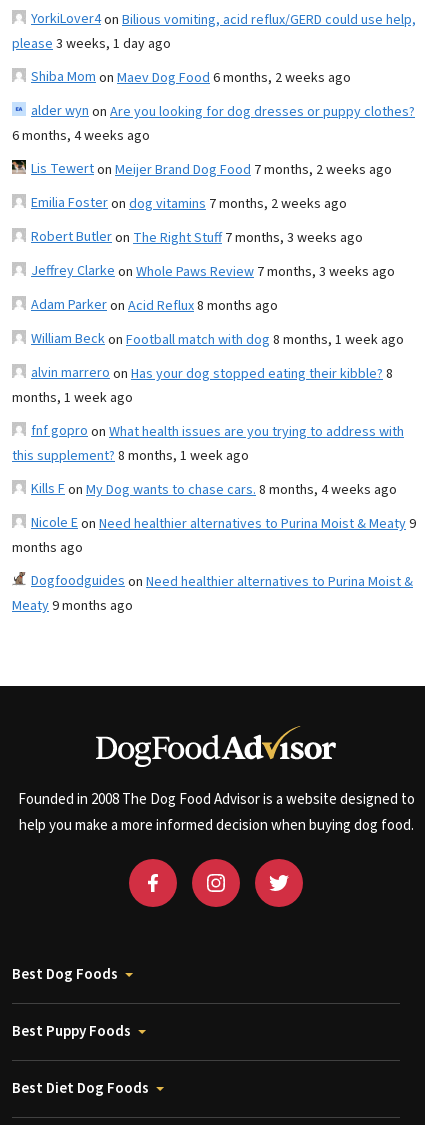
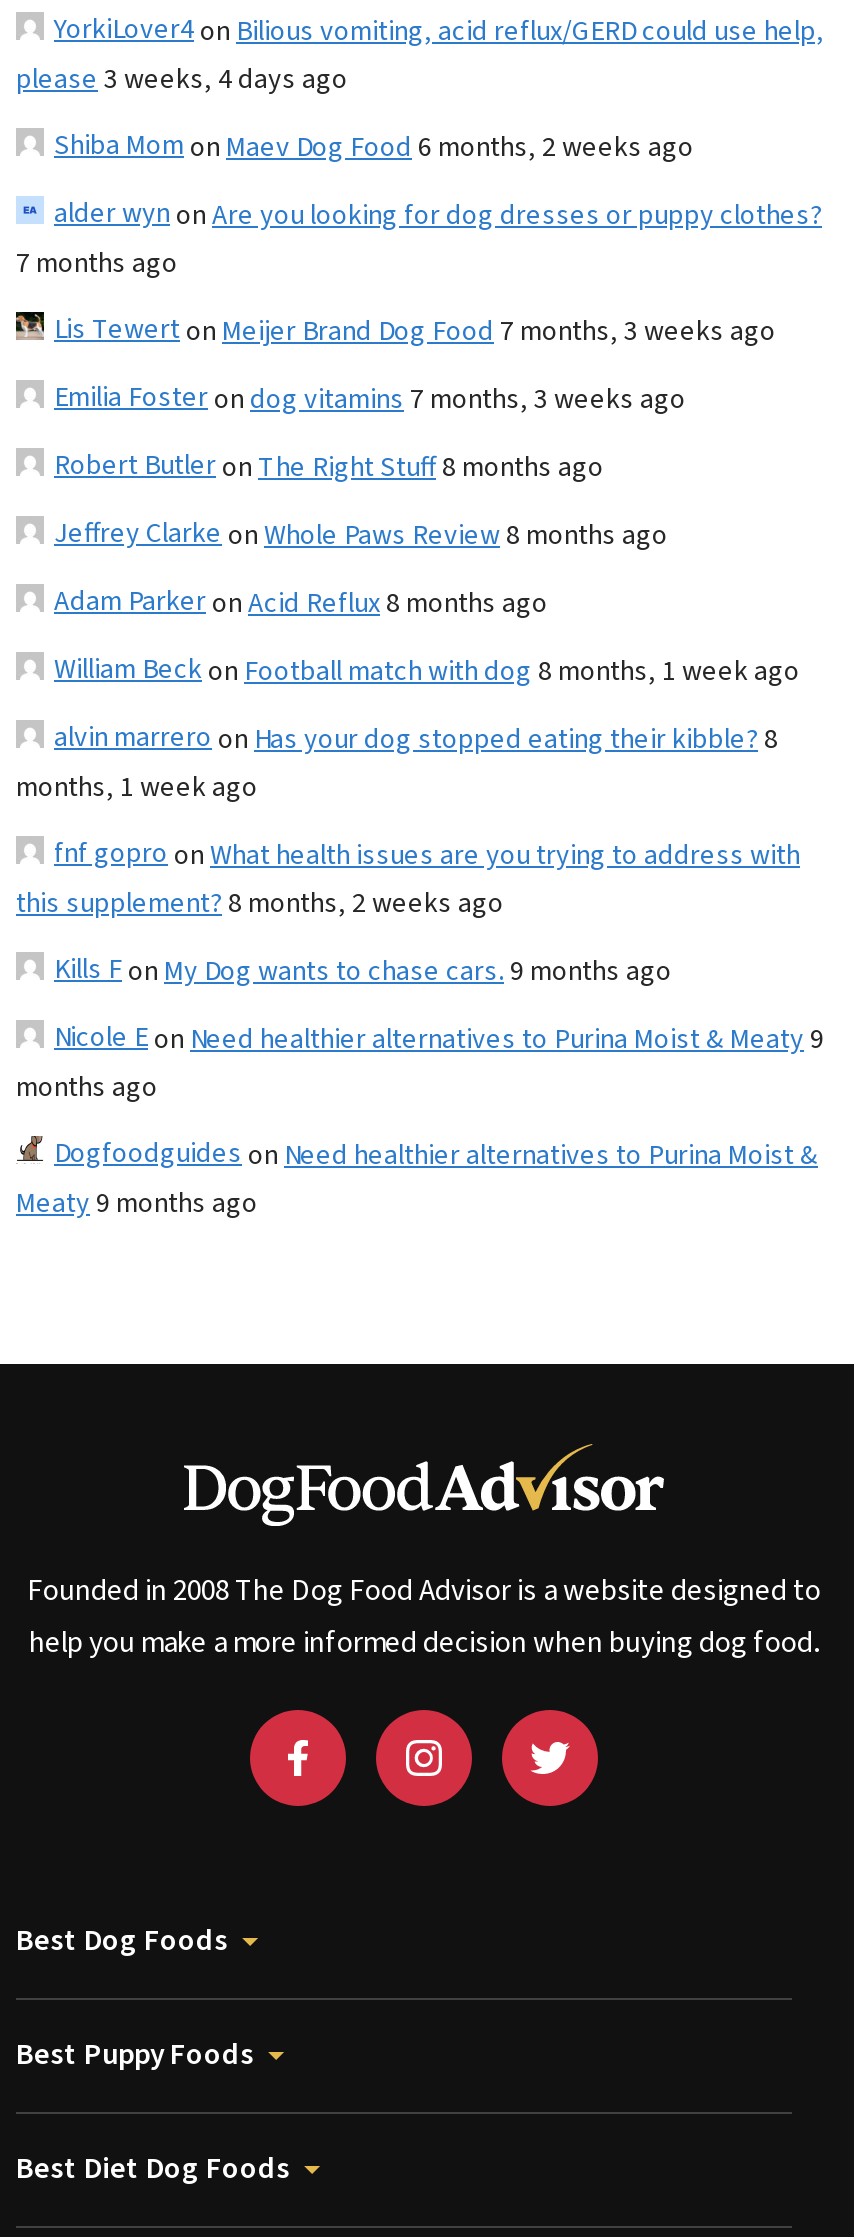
[12,34,171,54] please 3 weeks, 1 day ago -> [16,59,348,99] please 3 weeks, 4 days ago
[12,126,150,146] 6 months, 4 weeks ago -> [16,243,178,283] 7 months ago
[31,159,392,180] Lis Tewerton Meijer Brand Dog Food 7 months, 2 weeks ago -> [54,309,776,351] Lis Tewerton Meijer Brand Dog Food 7 months, 3 weeks ago
[31,193,347,214] Emilia Fosteron dog vitamins 7 months, 2 weeks ago -> [54,377,686,419] Emilia Fosteron dog vitamins 7 months, 3 weeks ago
[31,227,363,248] Robert Butleron The Right Stuff 7 months, 3 weeks ago -> [54,445,604,487] Robert Butleron The Right Stuff 8 months ago
[31,261,395,282] Jeffrey Clarkeon Whole Paws Review 7 months, 3 weeks ago -> [54,513,668,555] Jeffrey Clarkeon Whole Paws Review 8 months ago
[12,446,249,466] this supplement? 8 months, 1 week ago -> [16,883,504,923] this supplement? 8 months, 2 weeks ago
[31,479,397,500] Kills Fon My Dog wants to chase cars. 8 months, 4 weeks ago -> [54,949,672,991] Kills Fon My Dog wants to chase cars. 9 months ago

